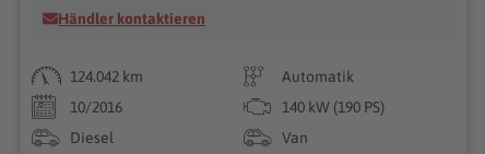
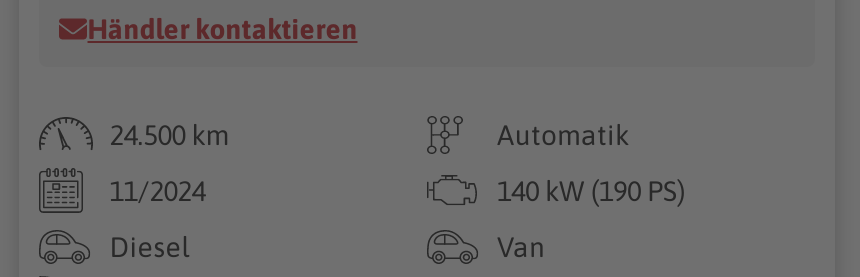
[70,67,143,85] 124.042 km -> [109,118,229,150] 24.500 km
[70,98,123,115] 10/2016 -> [109,174,205,206] 11/2024

